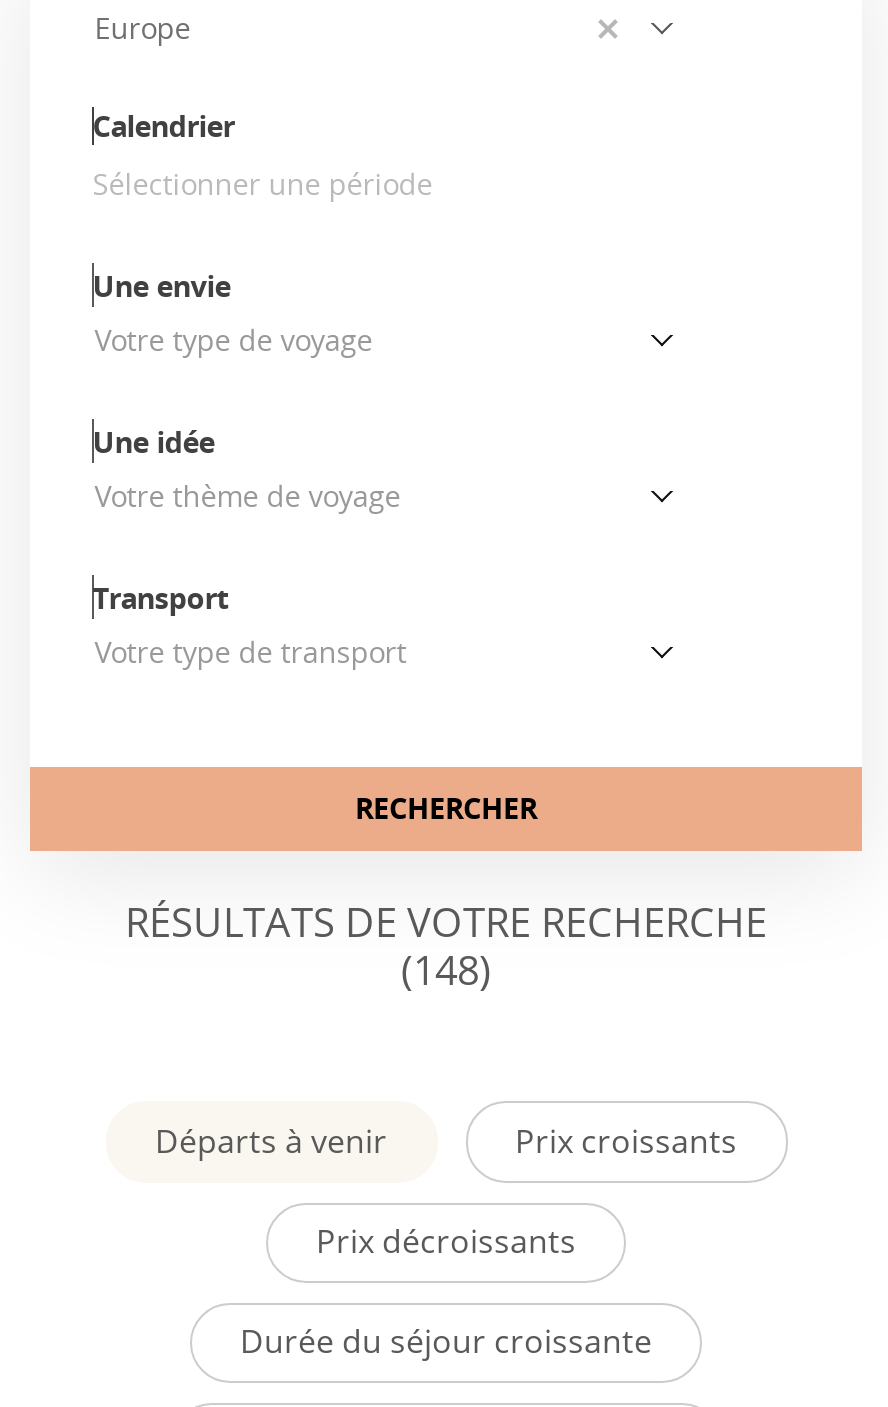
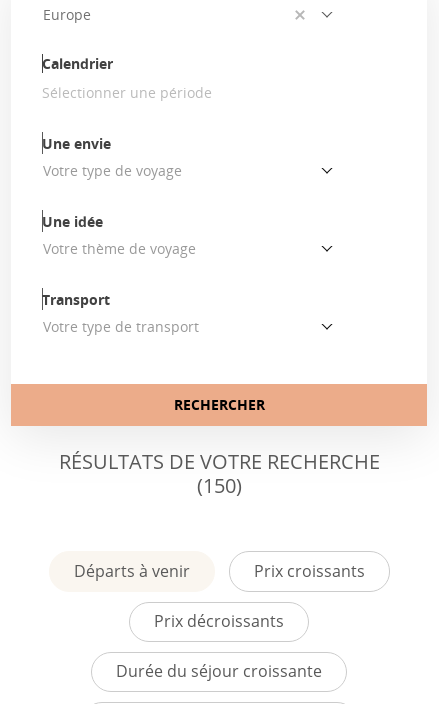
[401,944,491,998] (148) -> [196,472,241,499] (150)

